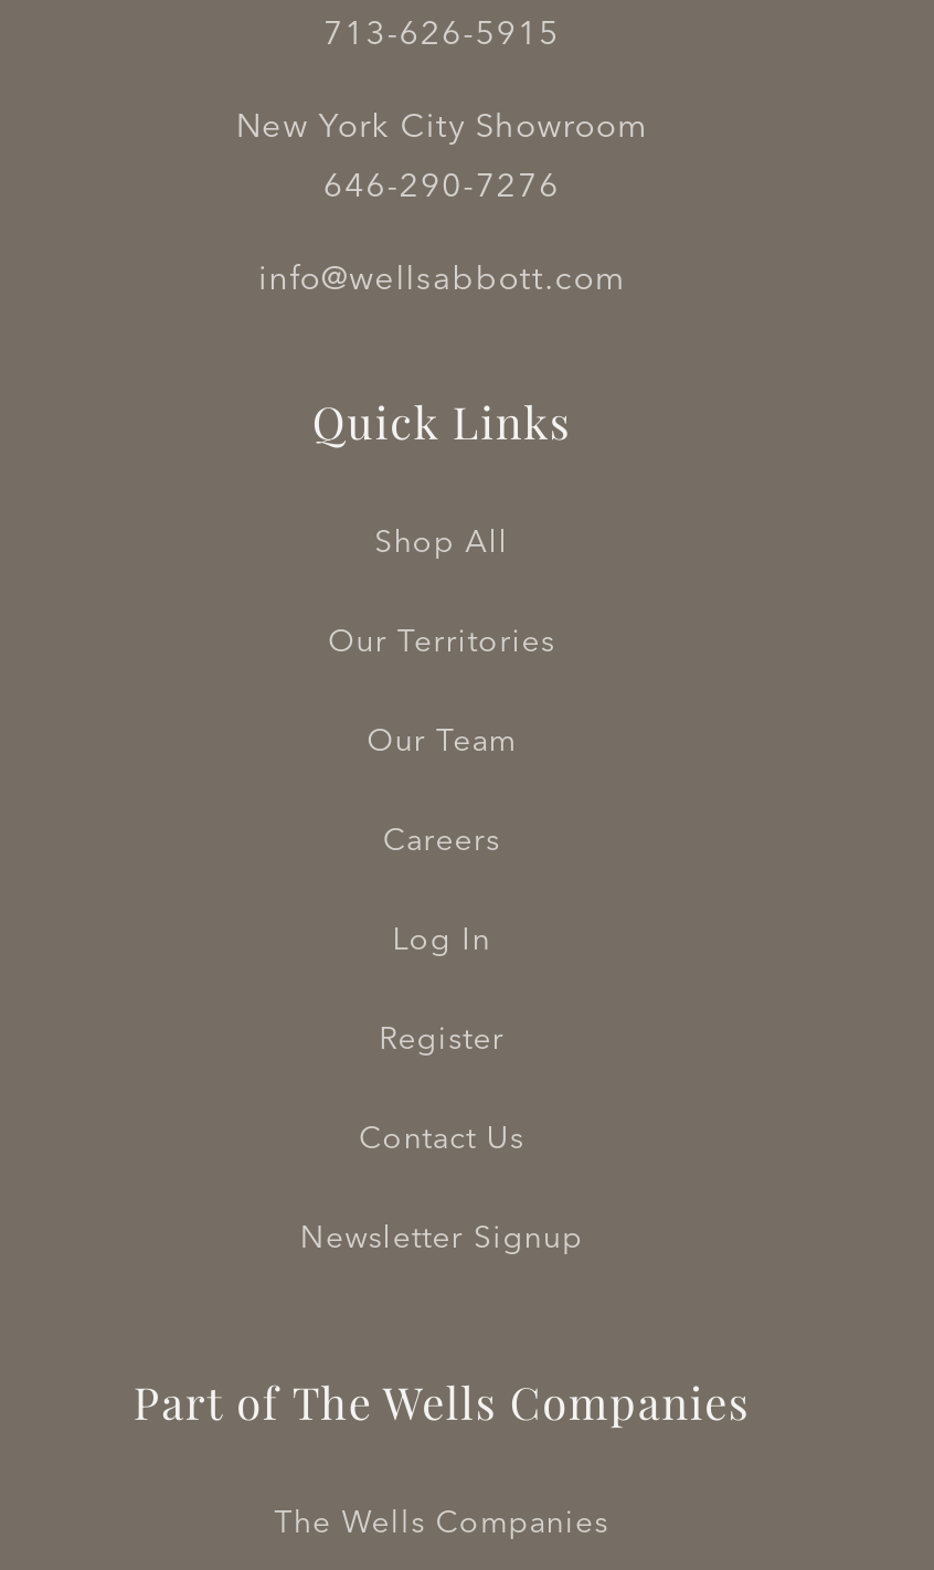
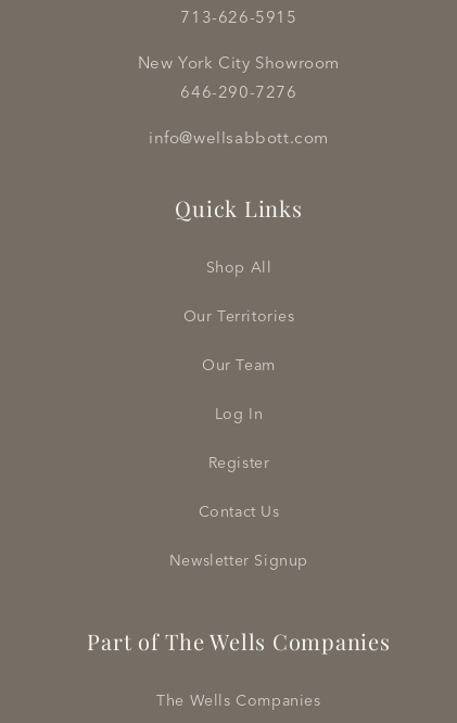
[383,819,500,859] Careers -> none

